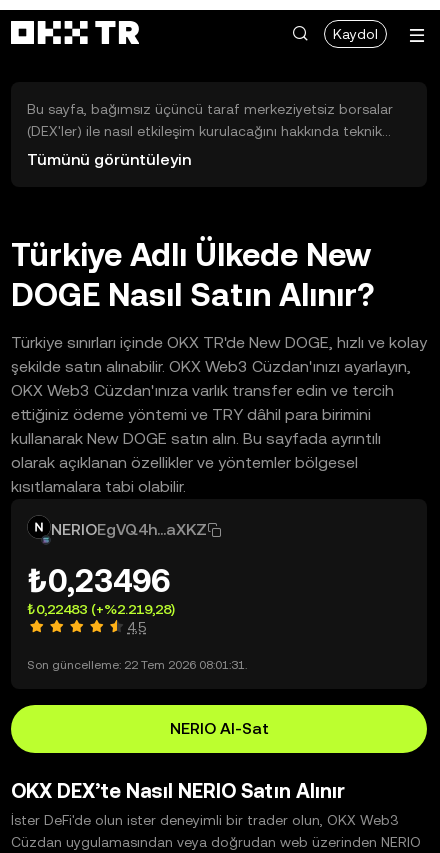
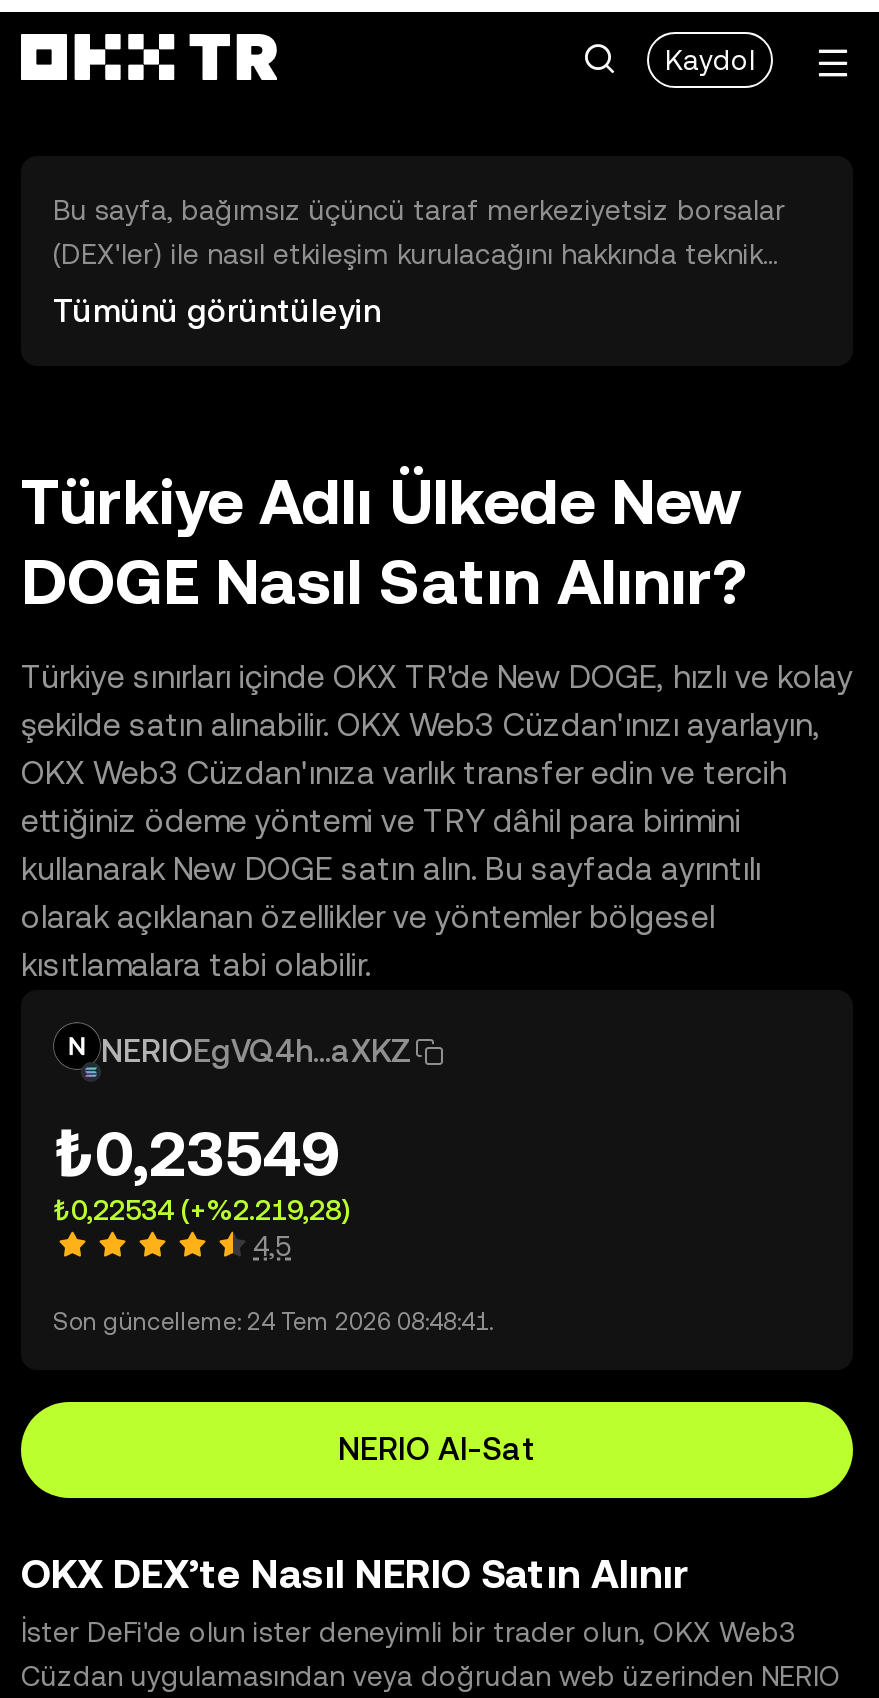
[27,562,170,599] ₺0,23496 -> [53,1116,339,1190] ₺0,23549
[27,601,175,617] ₺0,22483 (+%2.219,28) -> [53,1194,349,1226] ₺0,22534 (+%2.219,28)
[27,658,247,672] Son güncelleme: 22 Tem 2026 08:01:31. -> [53,1308,493,1336] Son güncelleme: 24 Tem 2026 08:48:41.

